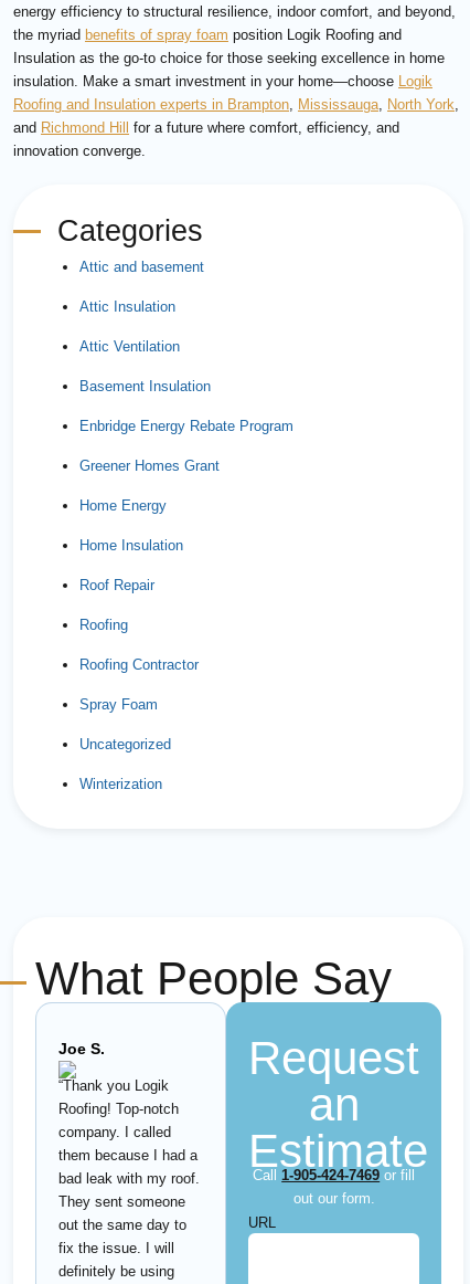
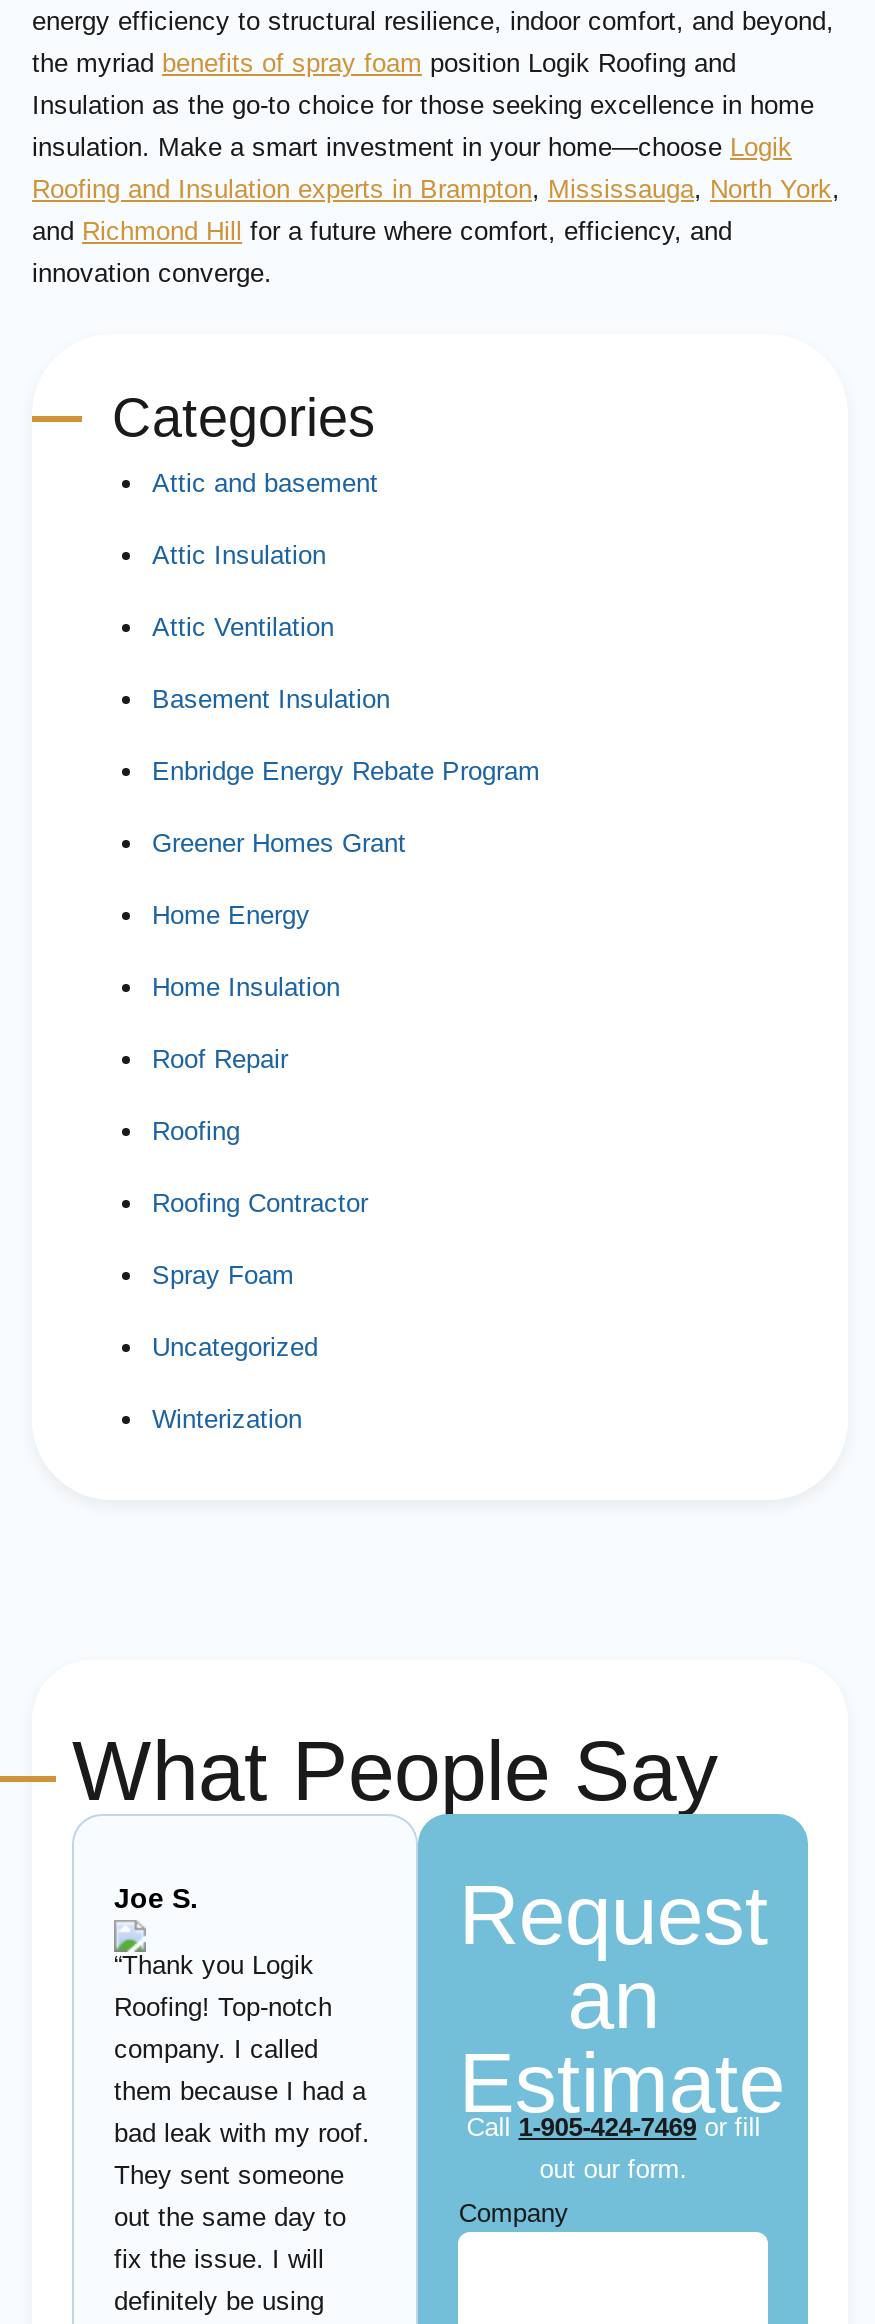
[249,1214,276,1231] URL -> [459,2198,569,2228] Company

